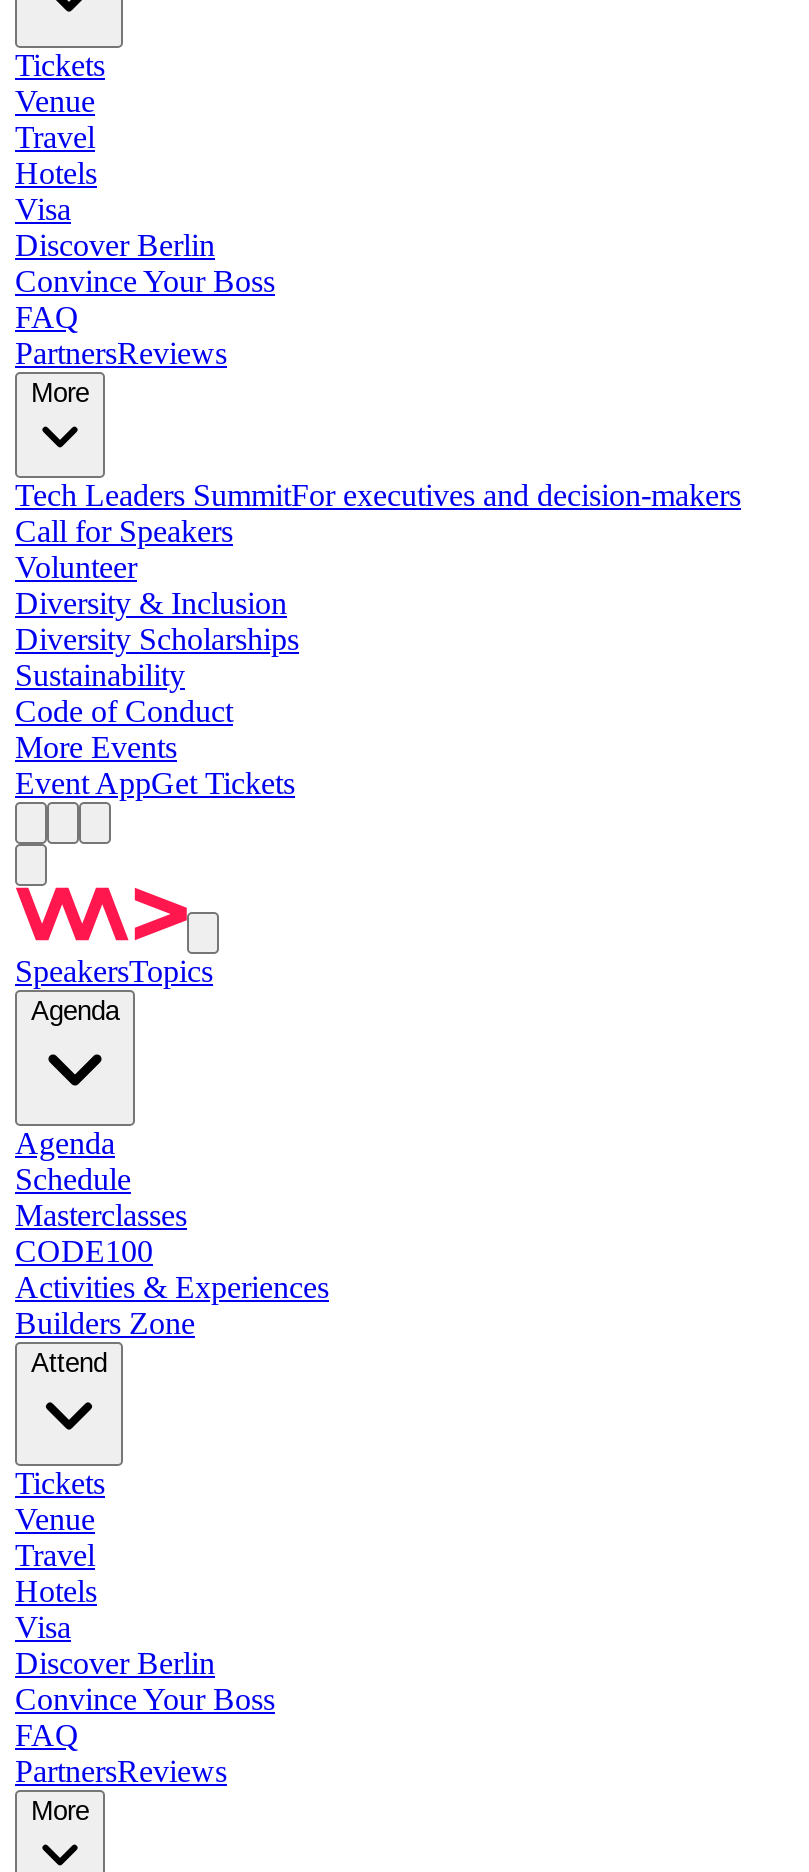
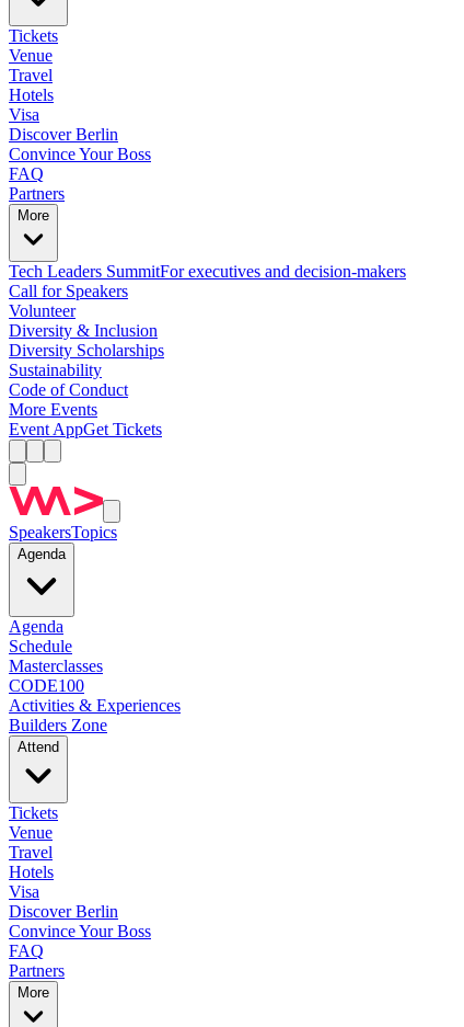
[15,336,227,370] PartnersReviews -> [9,184,65,203] Partners
[15,1754,227,1788] PartnersReviews -> [9,961,65,980] Partners

